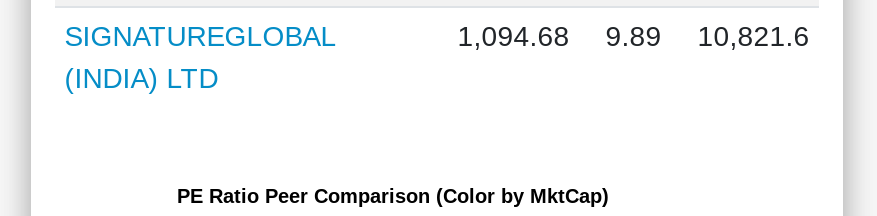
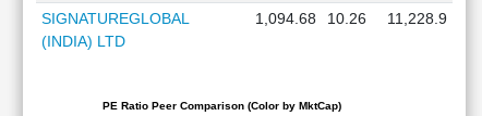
[605,20,661,52] 9.89 -> [327,10,367,27] 10.26
[697,20,809,52] 10,821.6 -> [387,10,447,27] 11,228.9

